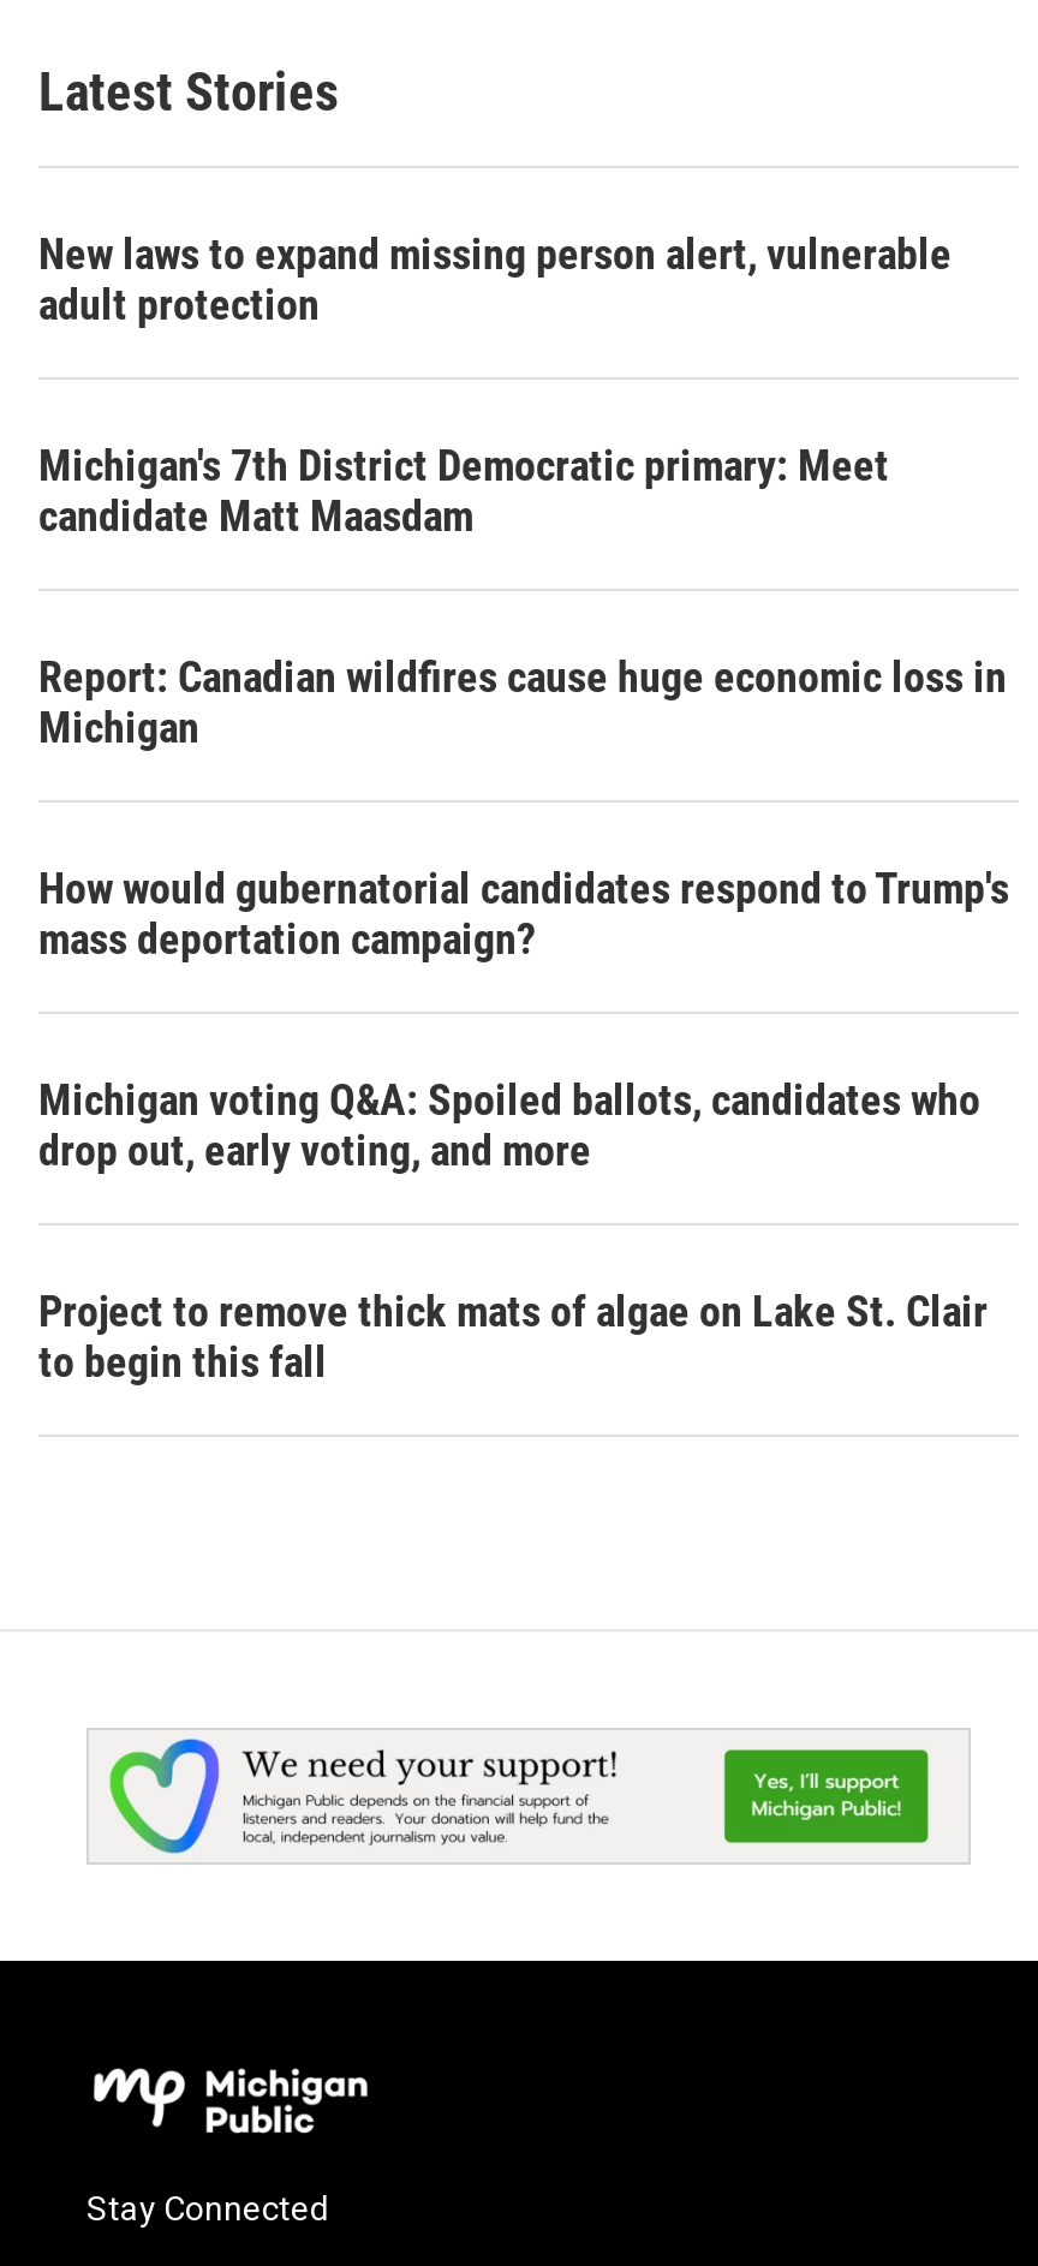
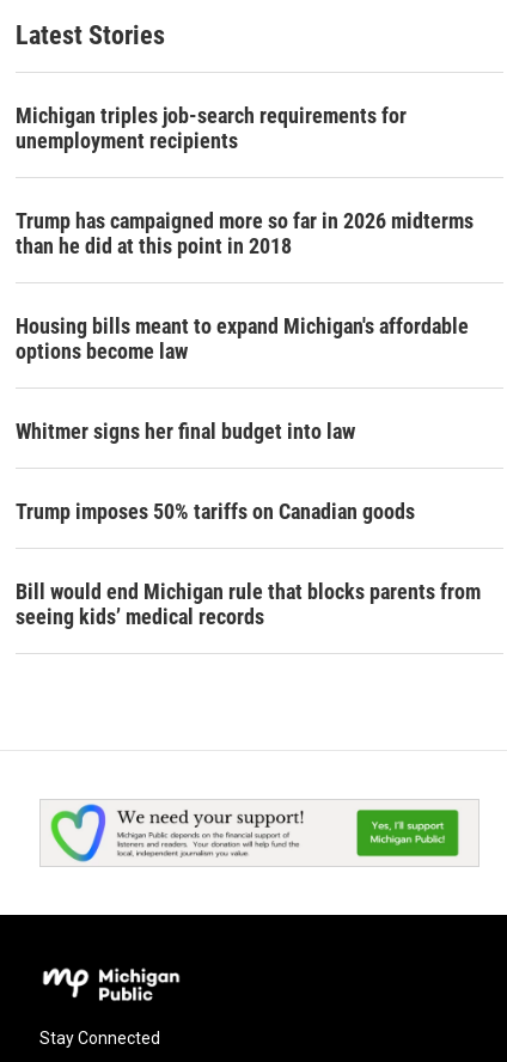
[38,229,951,330] New laws to expand missing person alert, vulnerable | adult protection -> [16,103,407,153] Michigan triples job-search requirements for | unemployment recipients
[38,440,889,541] Michigan's 7th District Democratic primary: Meet | candidate Matt Maasdam -> [16,208,474,259] Trump has campaigned more so far in 2026 midterms | than he did at this point in 2018
[38,652,1007,753] Report: Canadian wildfires cause huge economic loss in | Michigan -> [16,314,469,364] Housing bills meant to expand Michigan's affordable | options become law
[38,863,1009,964] How would gubernatorial candidates respond to Trump's | mass deportation campaign? -> [16,419,355,444] Whitmer signs her final budget into law
[38,1075,980,1176] Michigan voting Q&A: Spoiled ballots, candidates who | drop out, early voting, and more -> [16,499,415,524] Trump imposes 50% tariffs on Canadian goods
[38,1286,988,1387] Project to remove thick mats of algae on Lake St. Clair | to begin this fall -> [16,579,481,629] Bill would end Michigan rule that blocks parents from | seeing kids’ medical records

